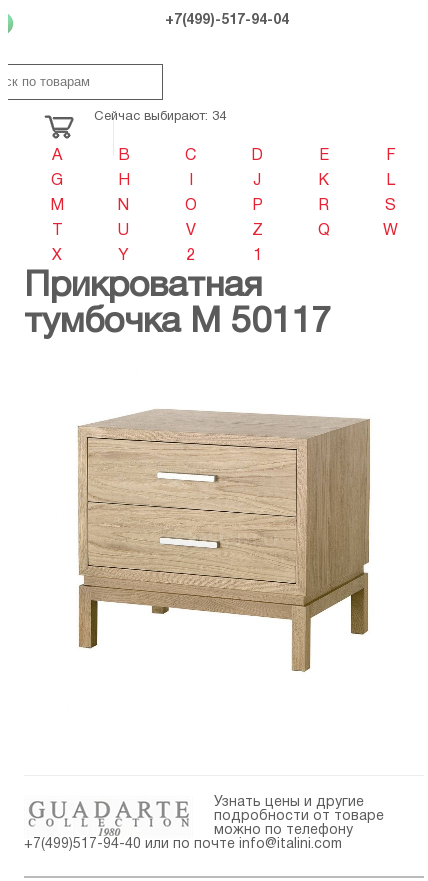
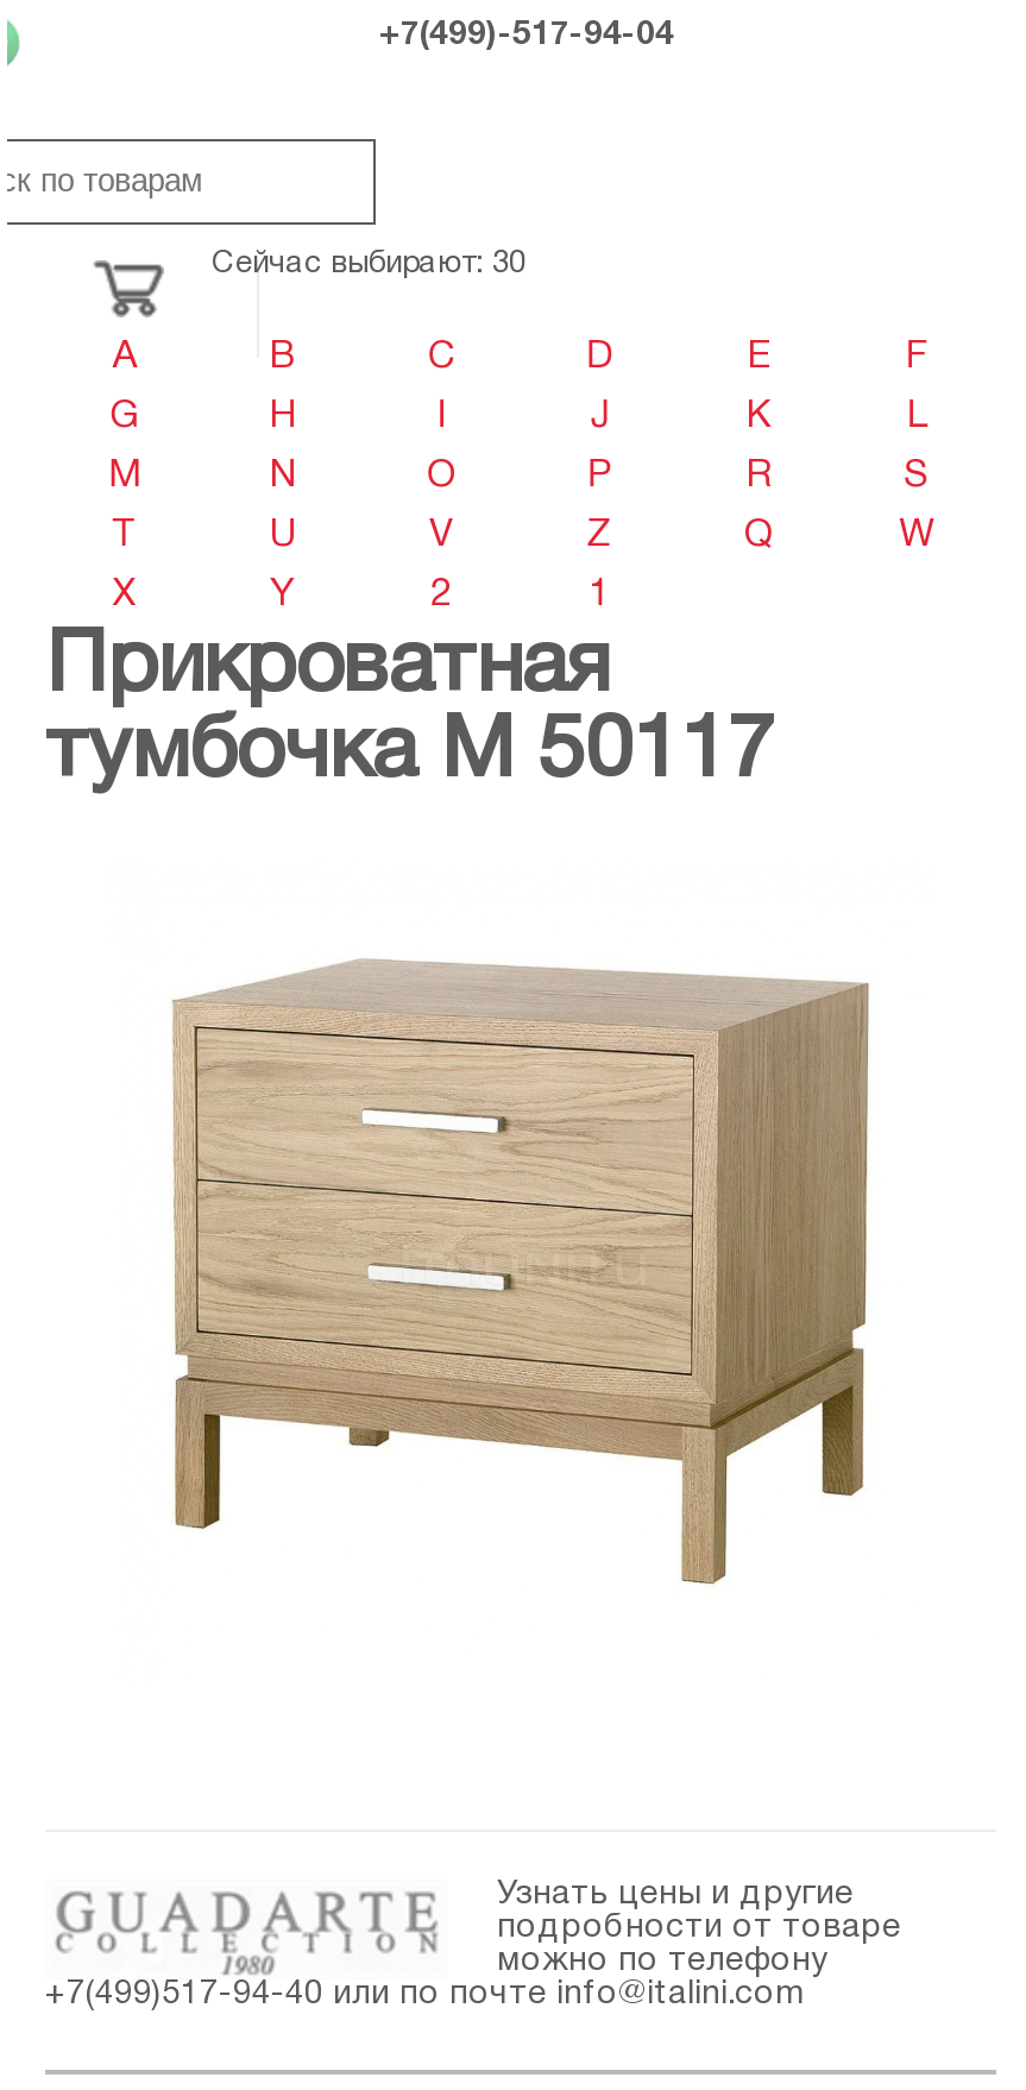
[94,111,226,123] Сейчас выбирают: 34 -> [212,251,525,279] Сейчас выбирают: 30

